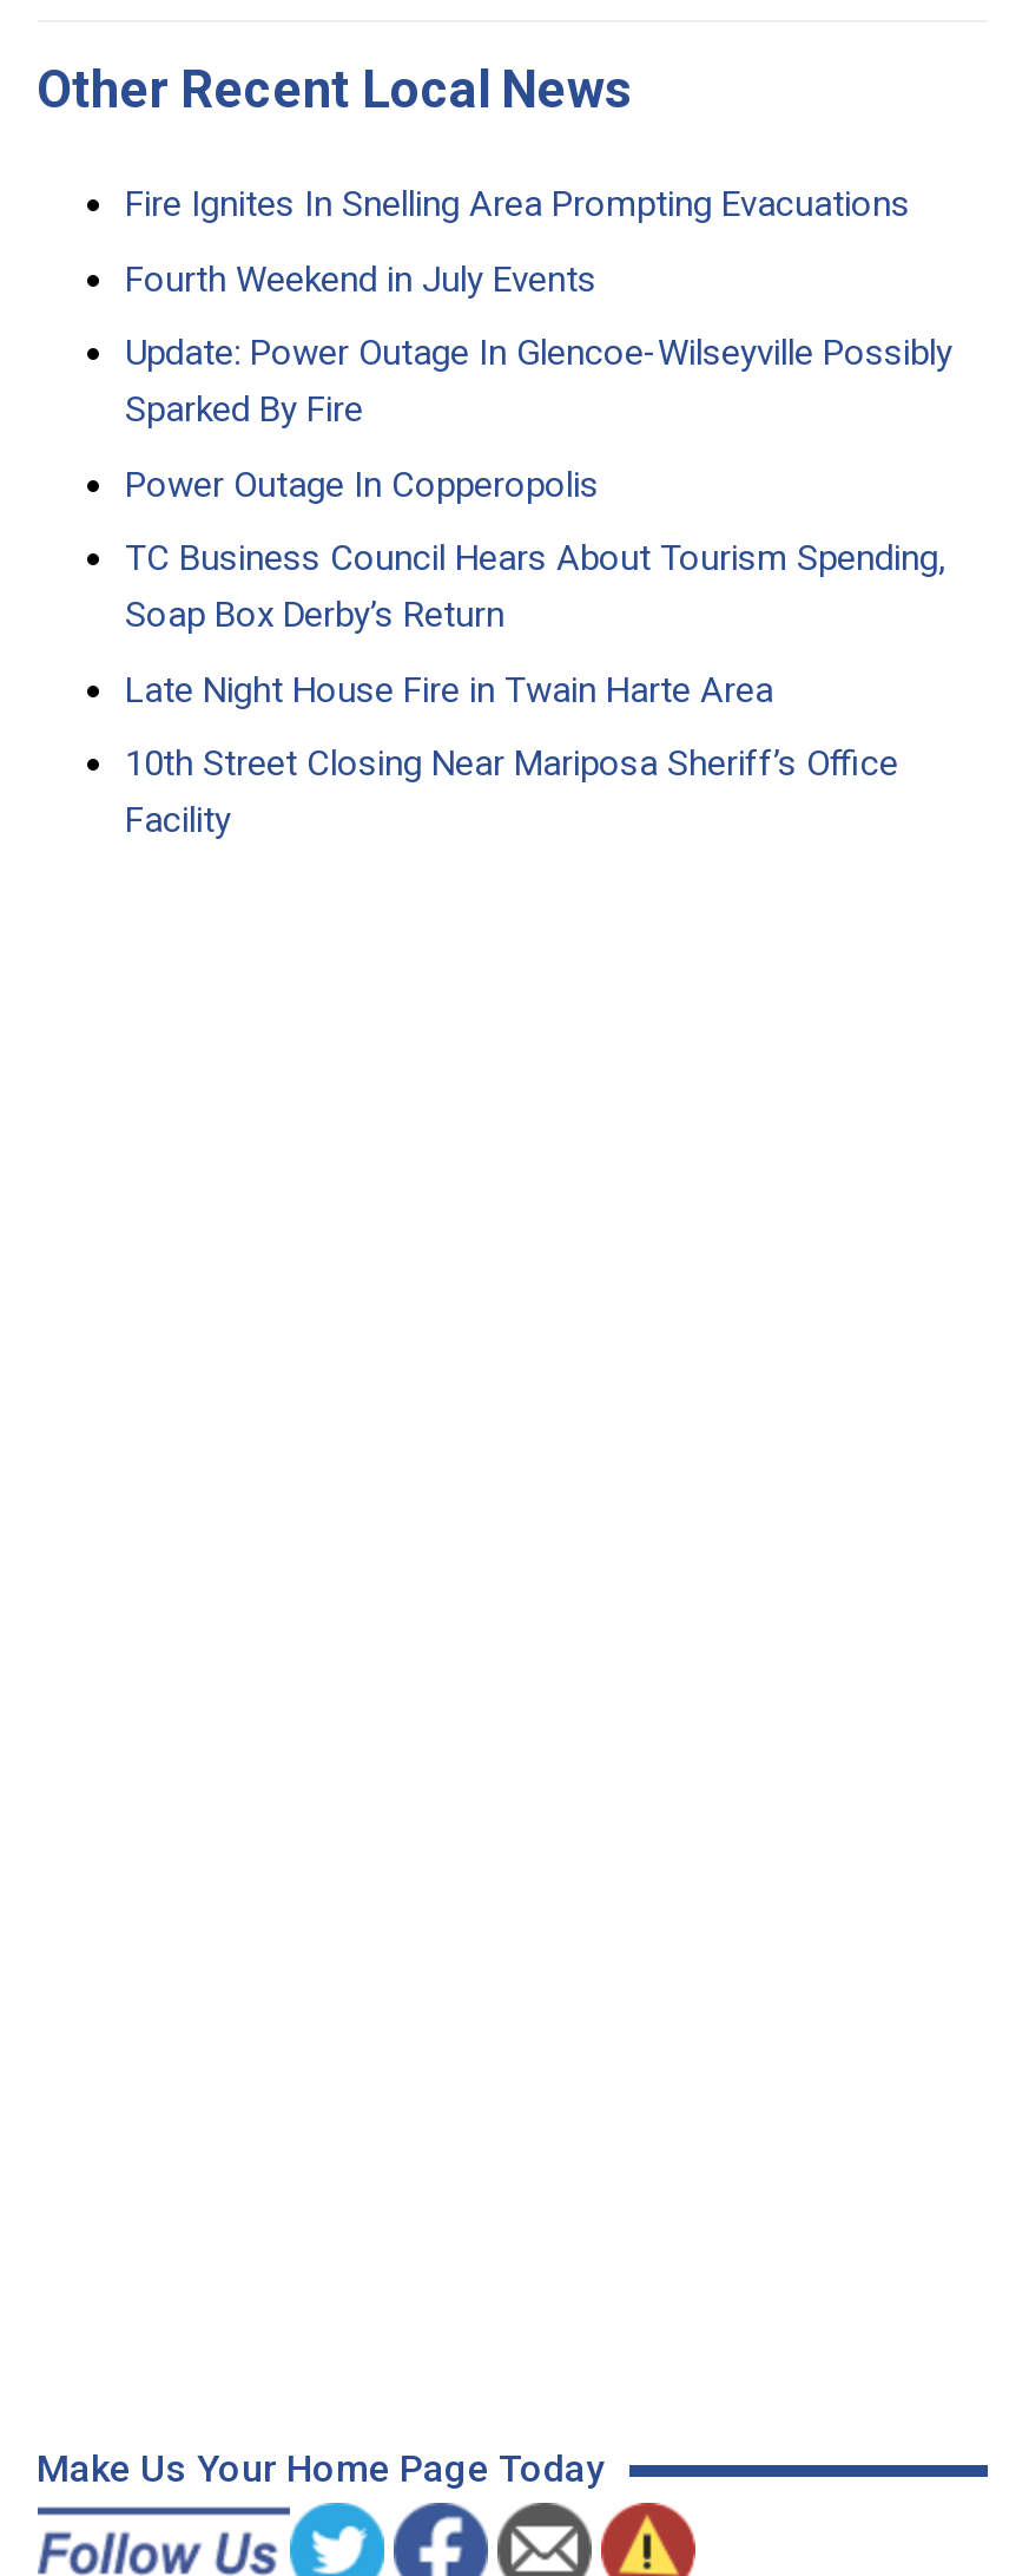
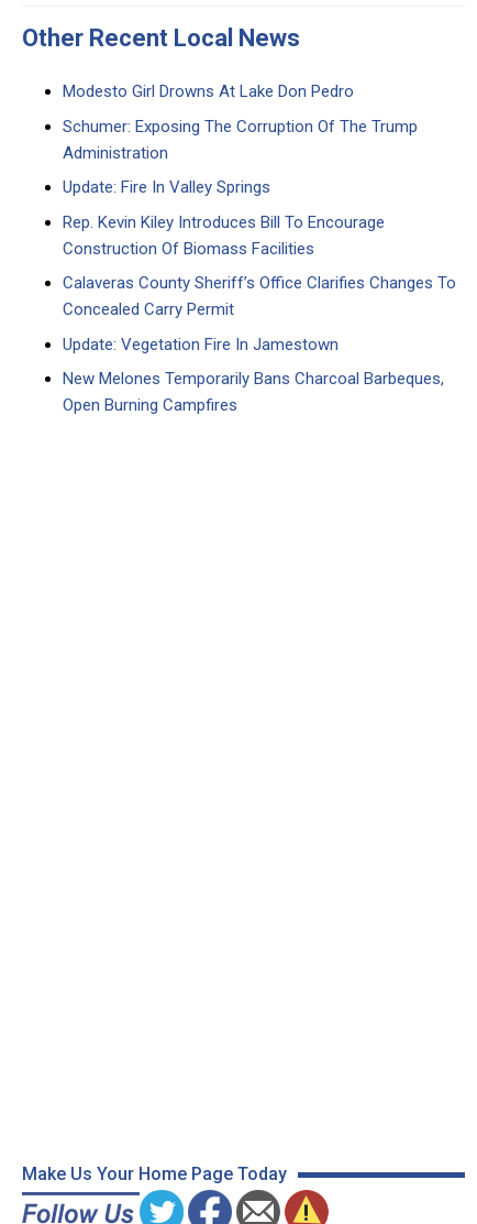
[125,183,910,226] Fire Ignites In Snelling Area Prompting Evacuations -> [63,82,354,101] Modesto Girl Drowns At Lake Don Pedro
[125,258,596,300] Fourth Weekend in July Events -> [63,116,418,163] Schumer: Exposing The Corruption Of The Trump | Administration
[125,332,952,431] Update: Power Outage In Glencoe-Wilseyville Possibly | Sparked By Fire -> [63,177,270,197] Update: Fire In Valley Springs
[125,463,599,506] Power Outage In Copperopolis -> [63,212,385,258] Rep. Kevin Kiley Introduces Bill To Encourage | Construction Of Biomass Facilities
[125,537,945,637] TC Business Council Hears About Tourism Spending, | Soap Box Derby’s Return -> [63,273,456,319] Calaveras County Sheriff’s Office Clarifies Changes To | Concealed Carry Permit
[125,668,773,711] Late Night House Fire in Twain Harte Area -> [63,334,339,354] Update: Vegetation Fire In Jamestown
[125,743,898,842] 10th Street Closing Near Mariposa Sheriff’s Office | Facility -> [63,369,444,415] New Melones Temporarily Bans Charcoal Barbeques, | Open Burning Campfires

